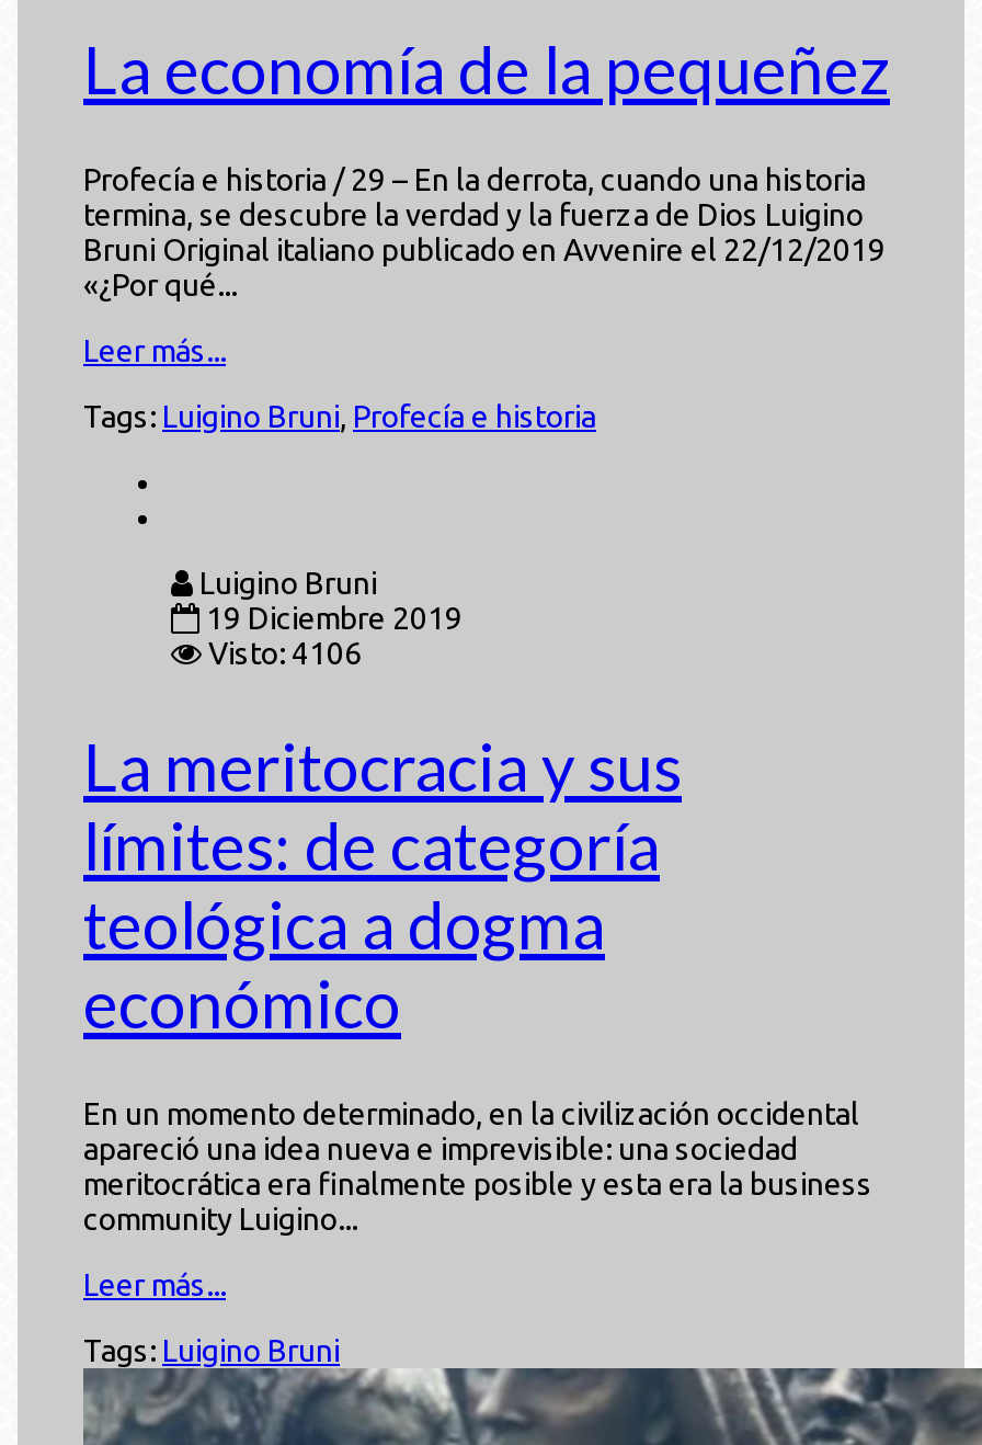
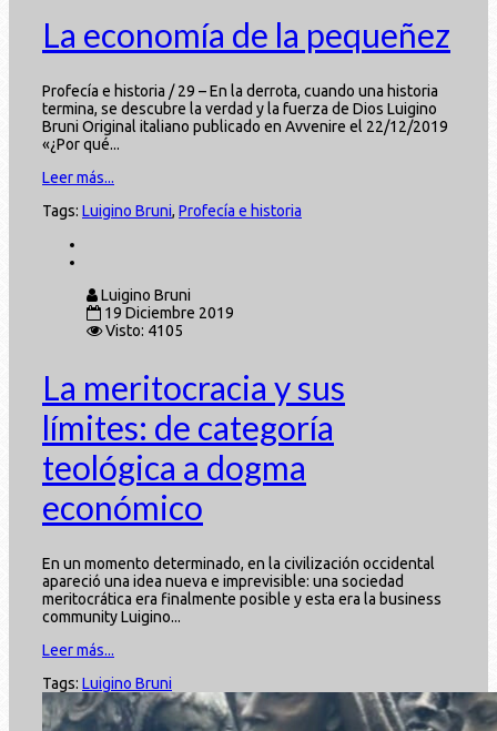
[208,636,362,671] Visto: 4106 -> [105,322,183,339] Visto: 4105

